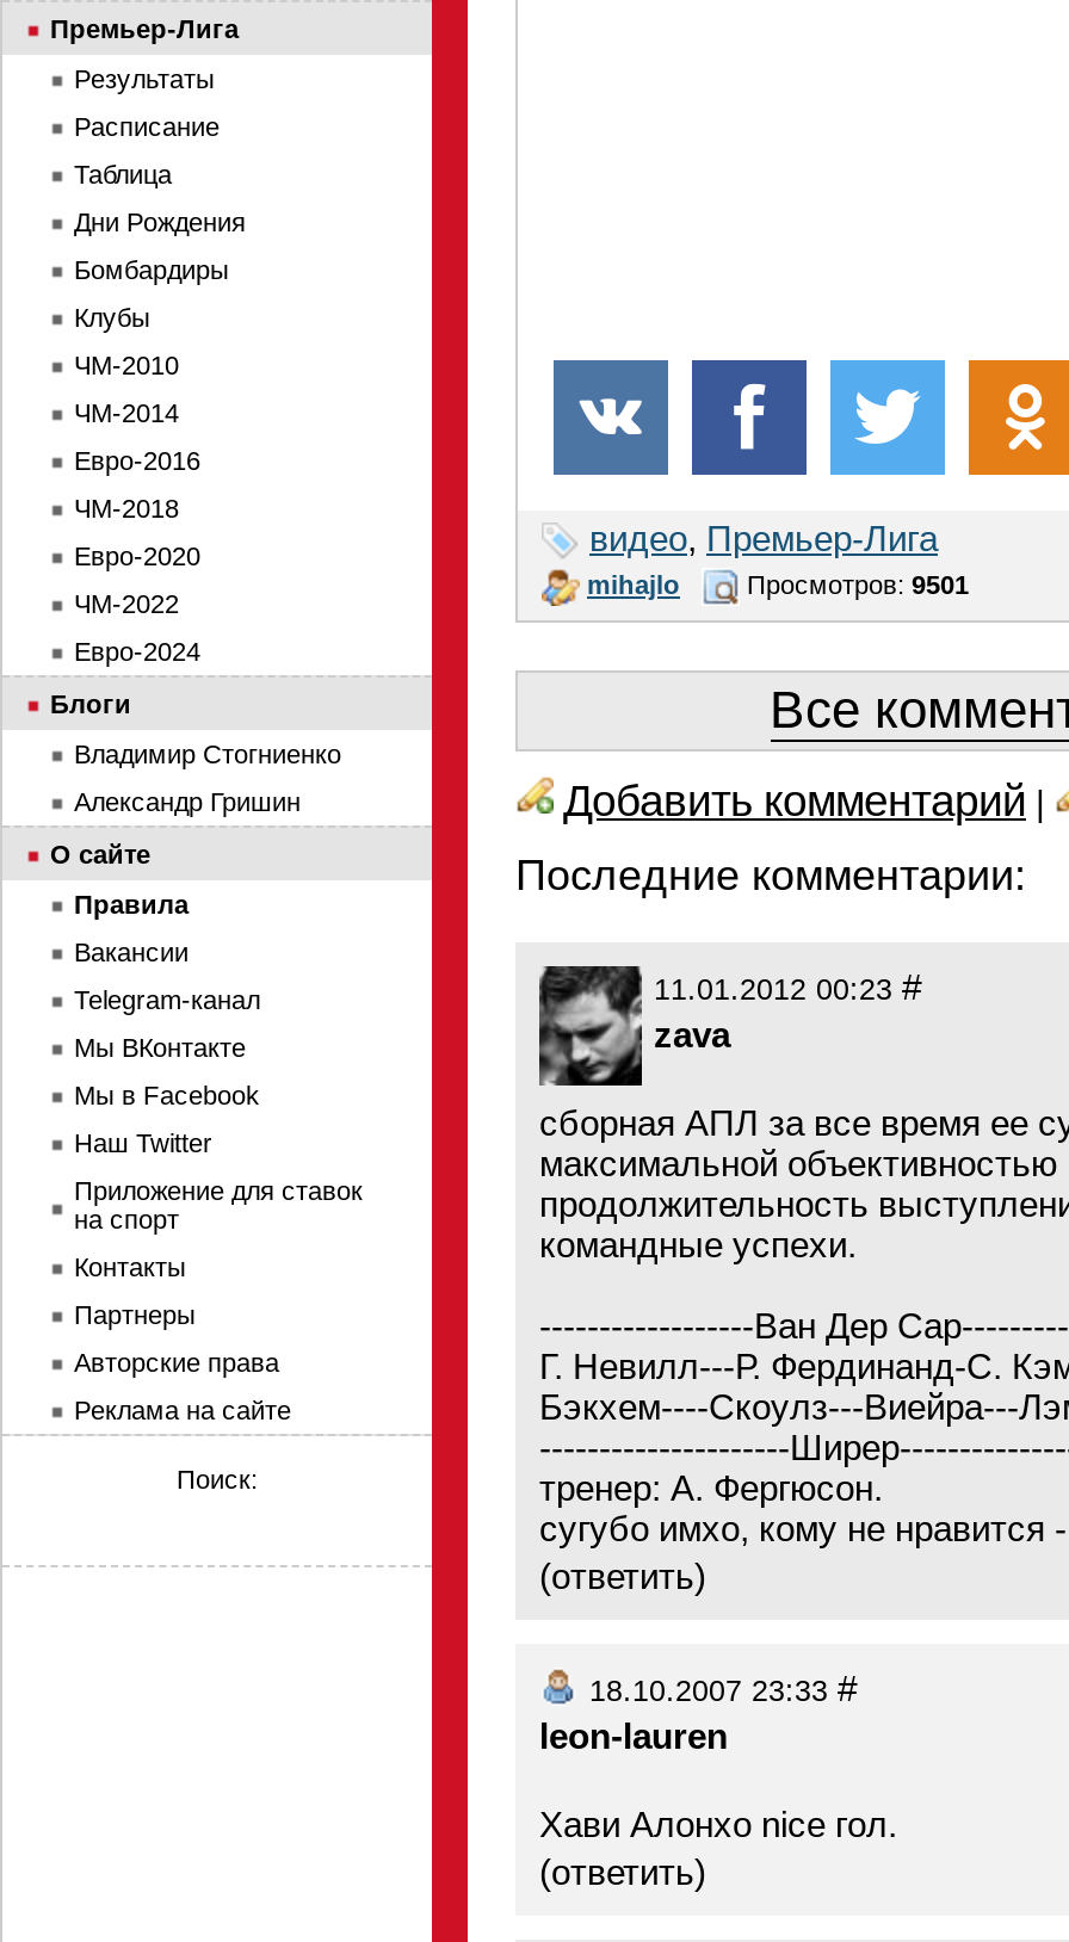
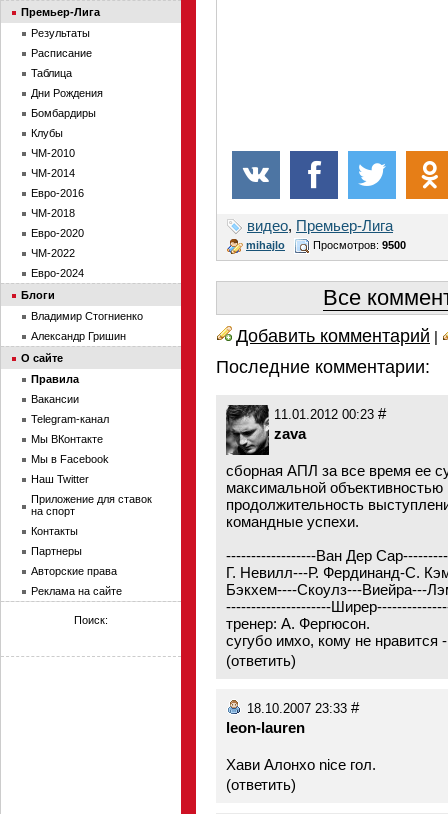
[740,570,969,599] Просмотров: 9501 -> [310,239,406,251] Просмотров: 9500

